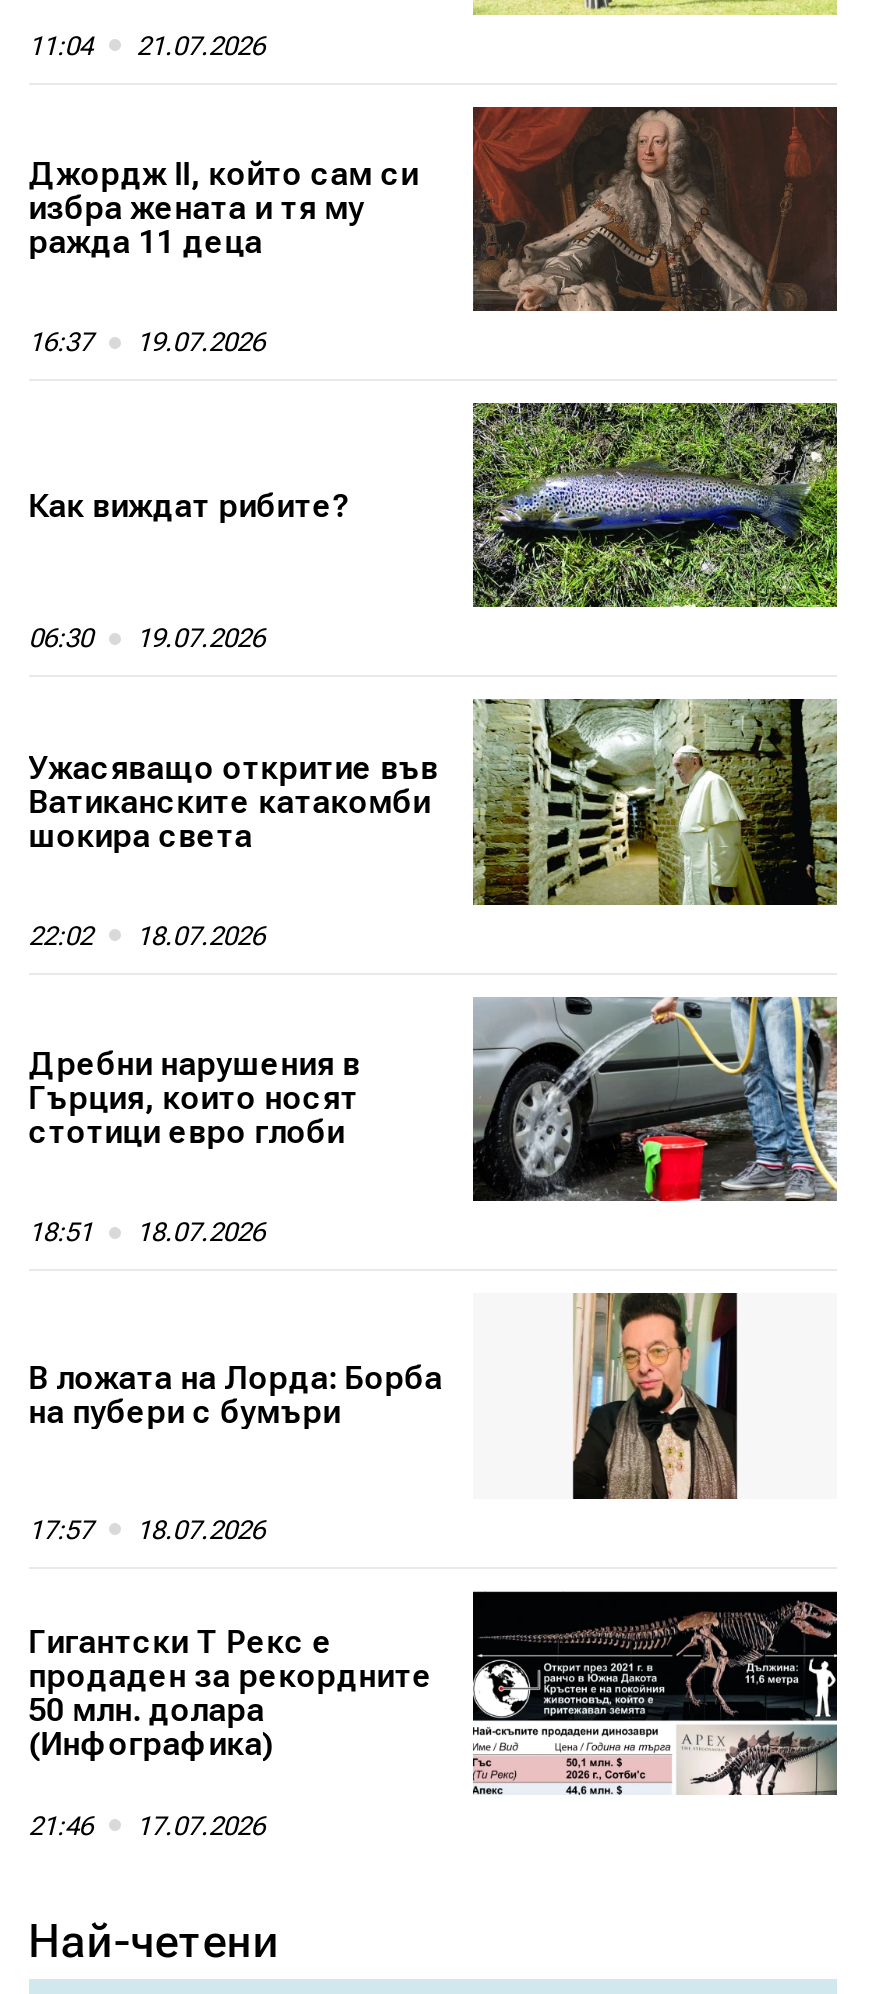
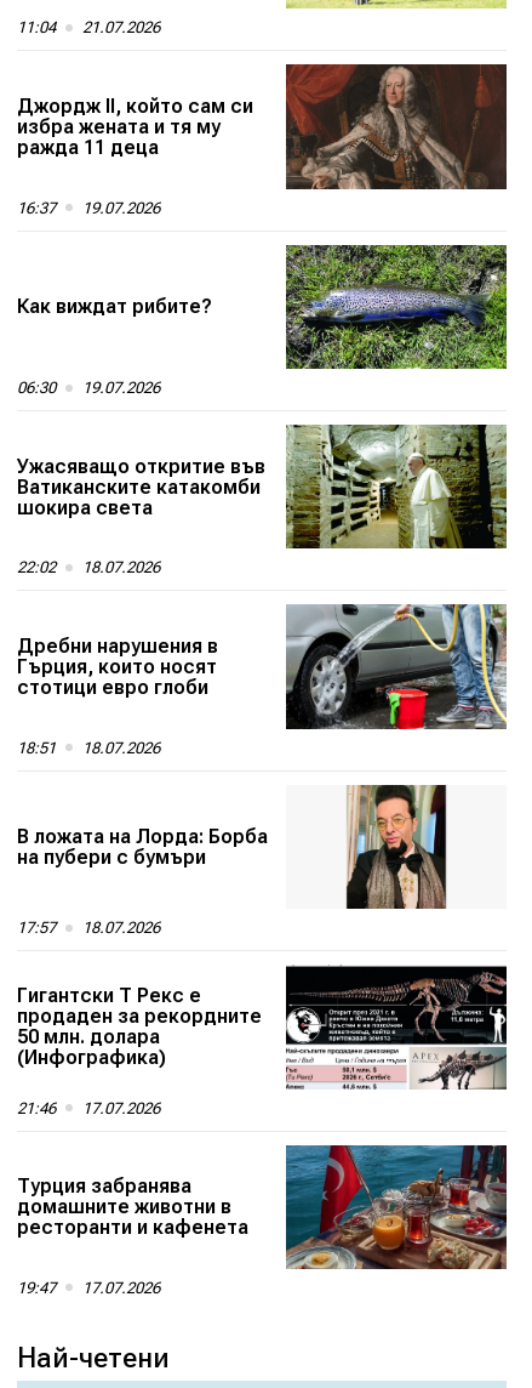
none -> [17,1279,160,1297] 19:47 | 17.07.2026
none -> [17,1144,507,1270] [image] | Турция забранява | домашните животни в | ресторанти и кафенета

